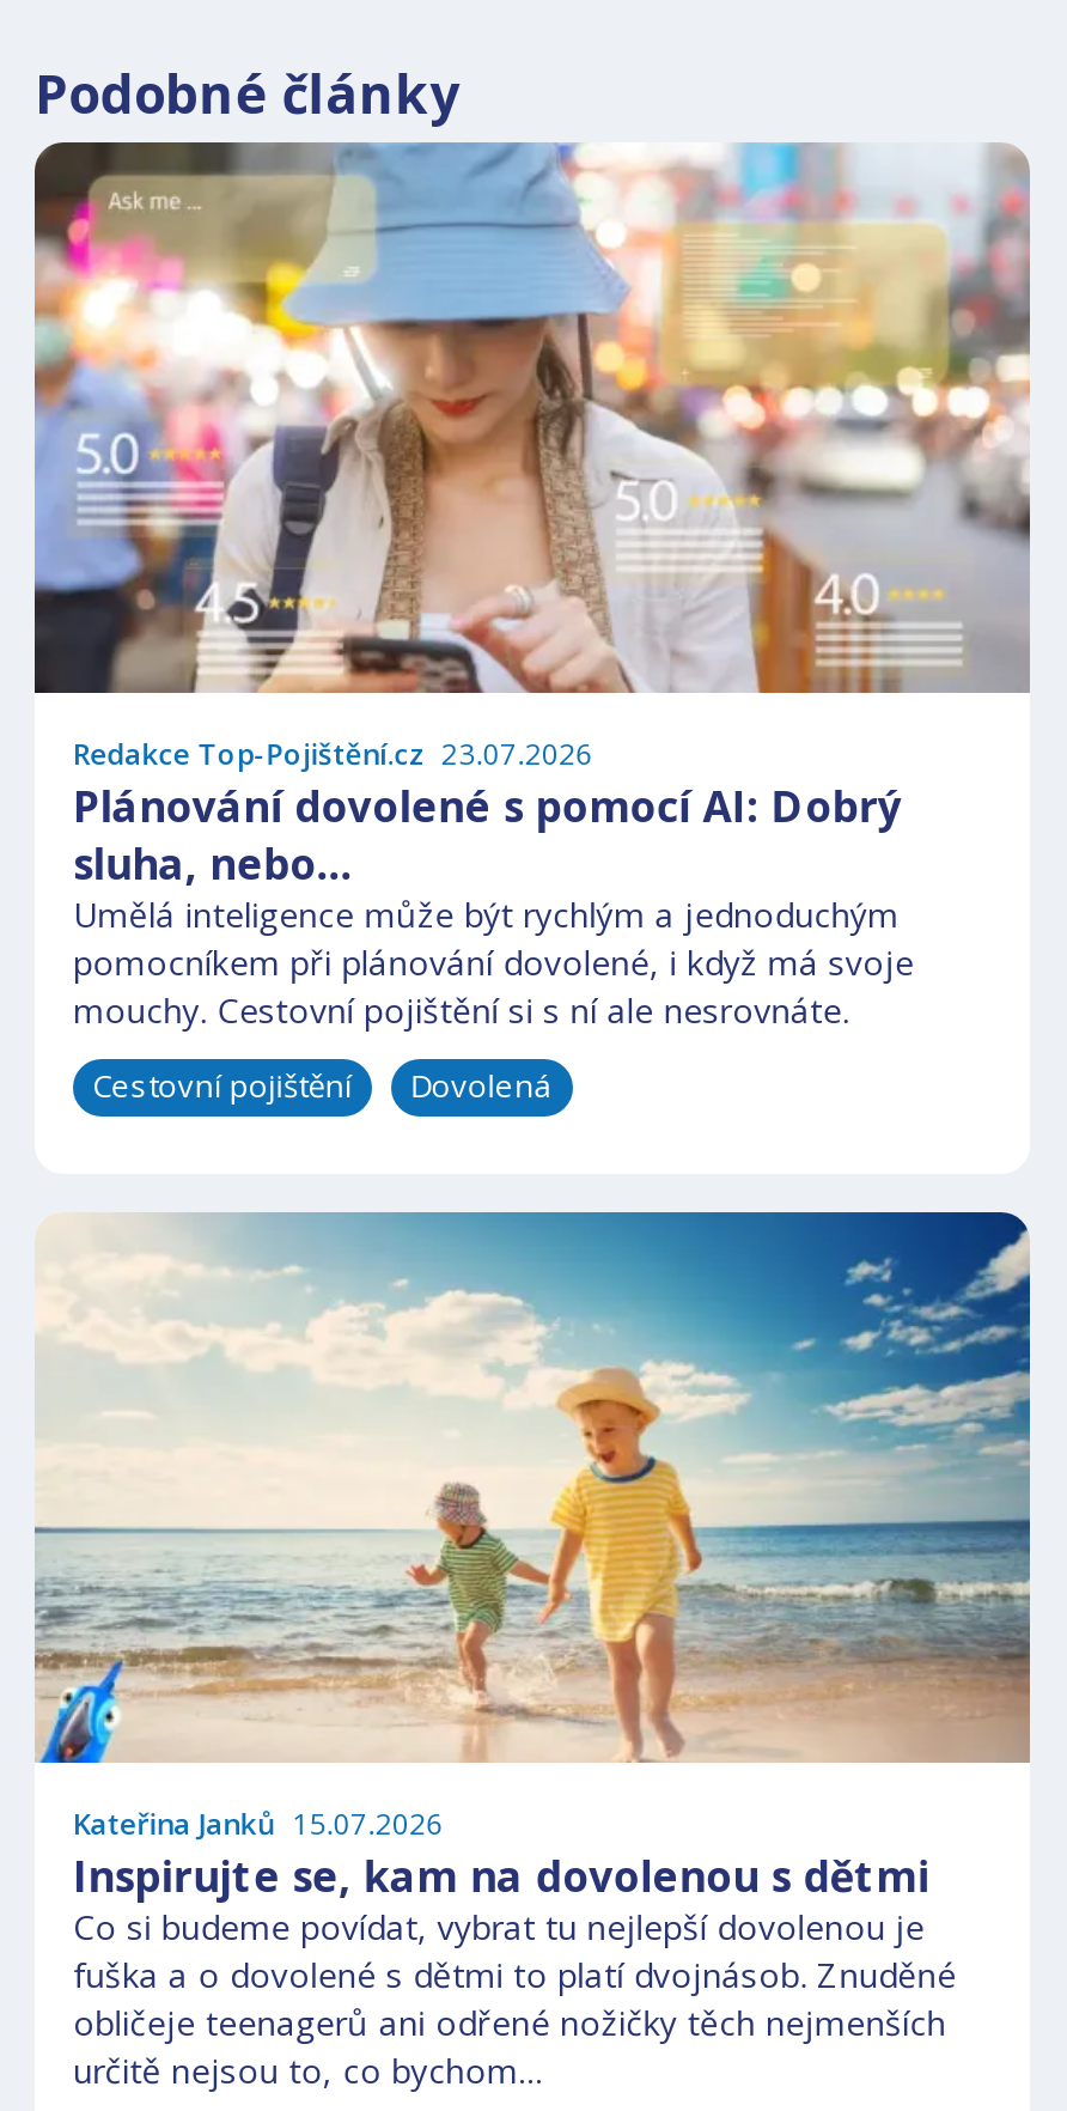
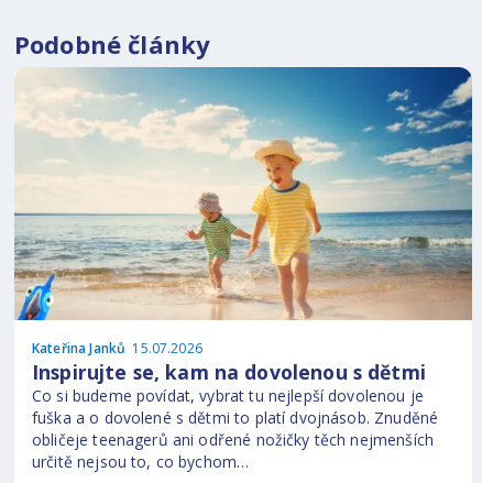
[32,140,1032,1108] [image] | Redakce Top-Pojištění.cz 23.07.2026 | Plánování dovolené s pomocí AI: Dobrý | sluha, nebo… | Umělá inteligence může být rychlým a jednoduchým | pomocníkem při plánování dovolené, i když má svoje | mouchy. Cestovní pojištění si s ní ale nesrovnáte. | Cestovní pojištění | Dovolená -> none

